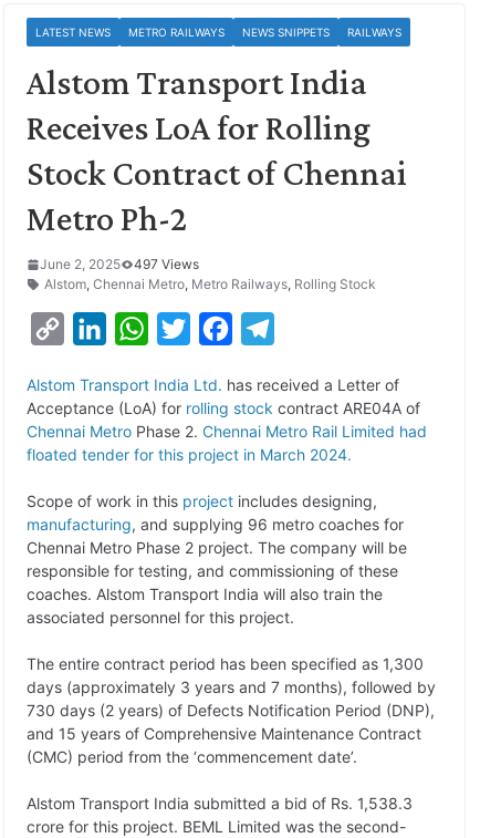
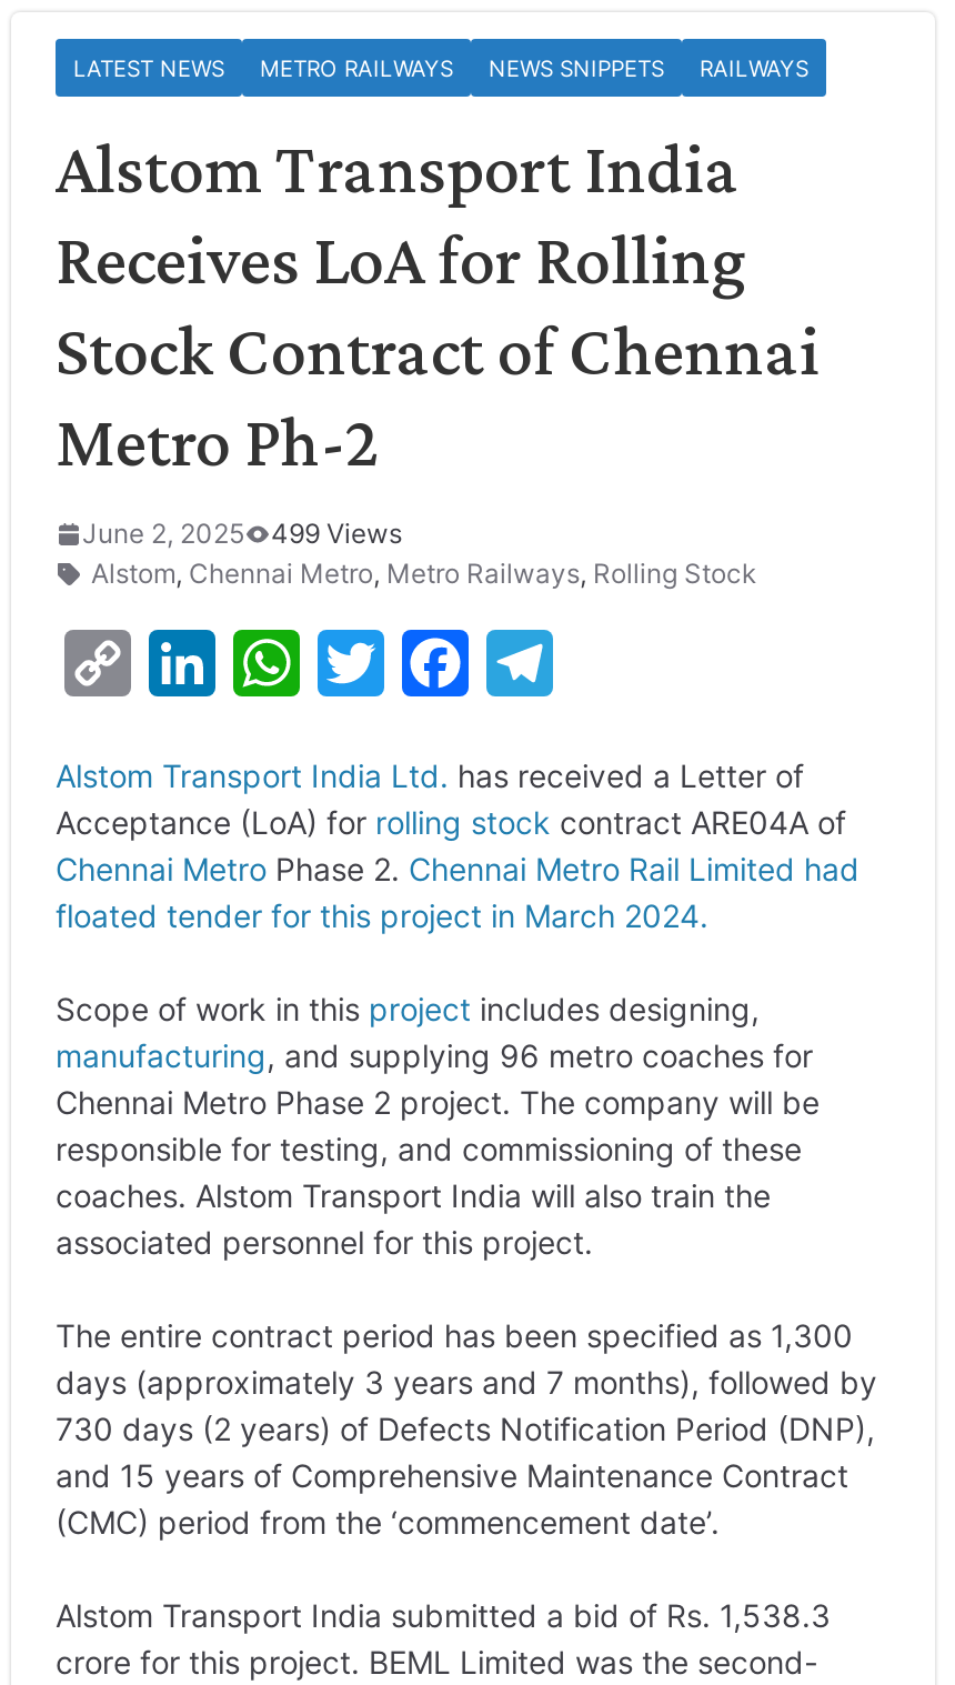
[40,256,199,273] June 2, 2025 497 Views -> [82,517,402,550] June 2, 2025 499 Views

